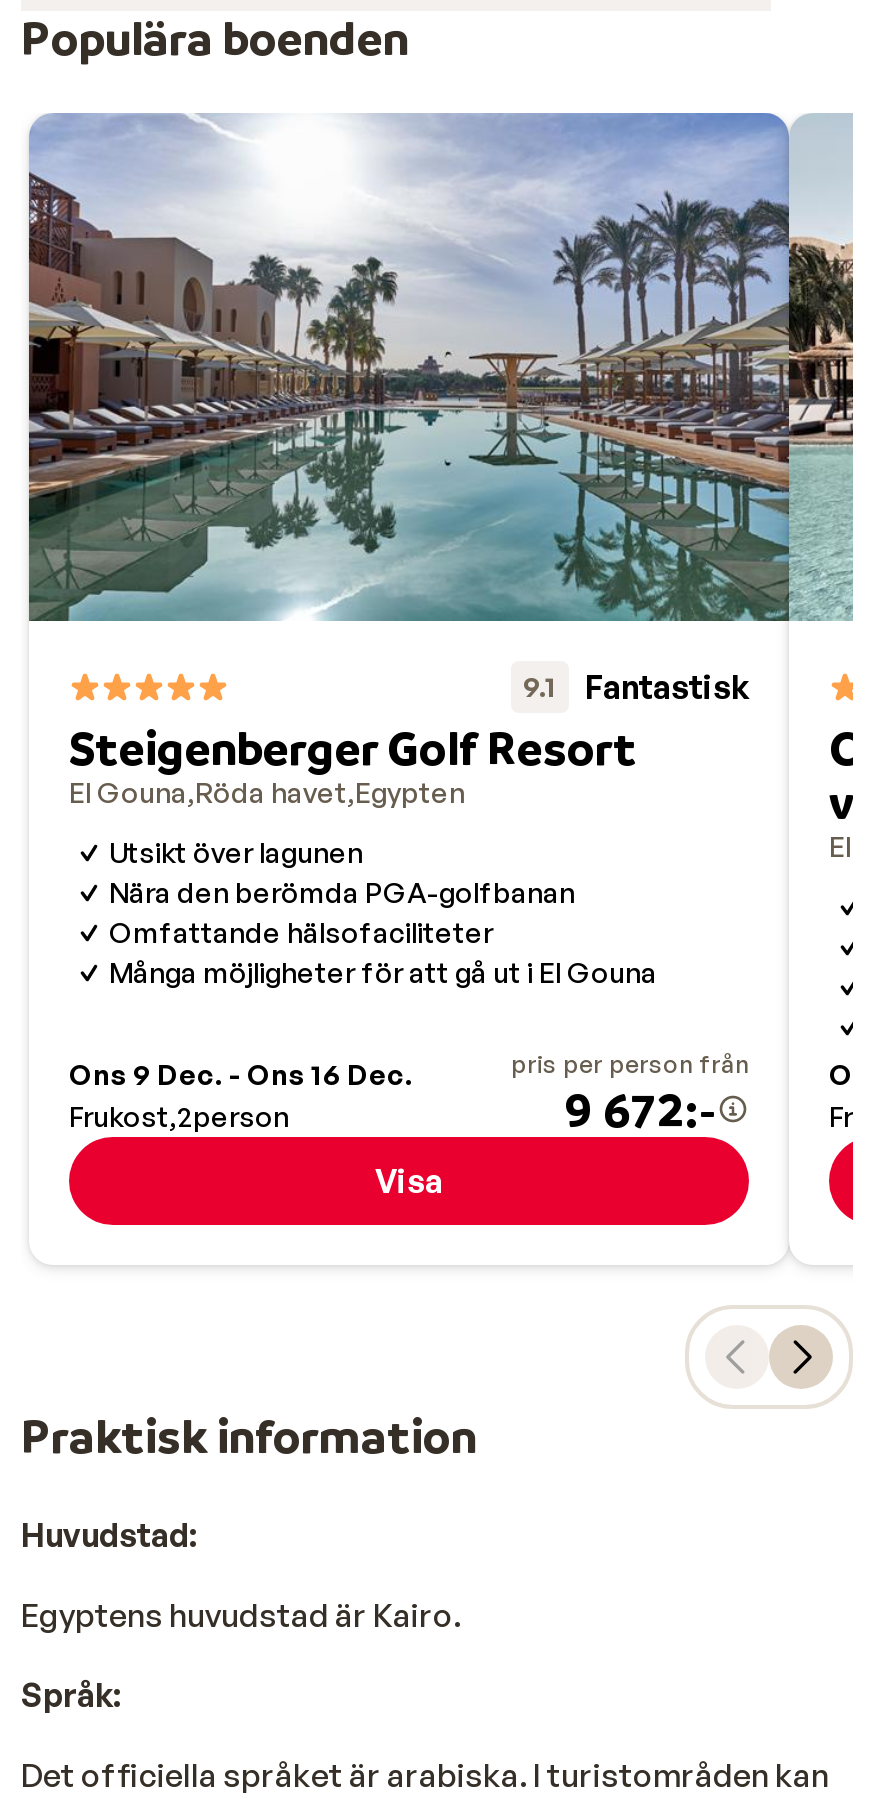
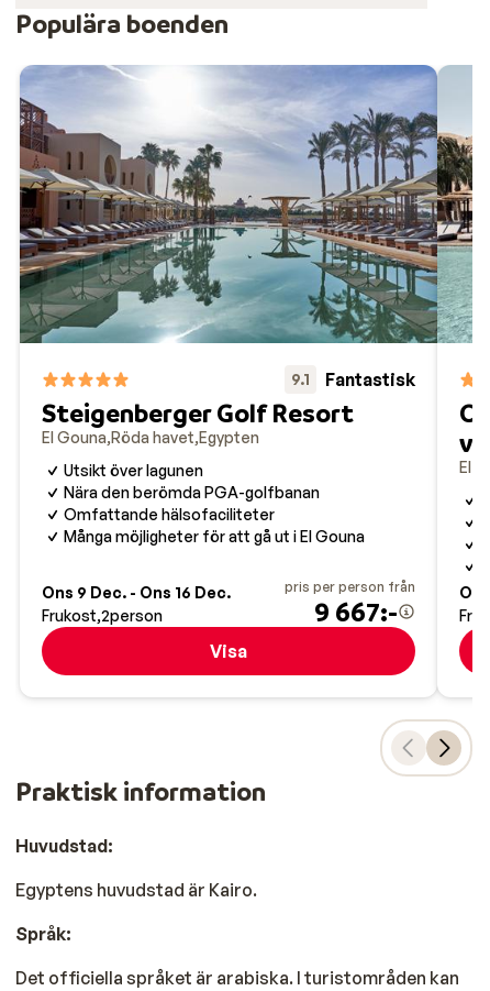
[565,1080,717,1138] 9 672:- -> [314,596,398,628] 9 667:-

